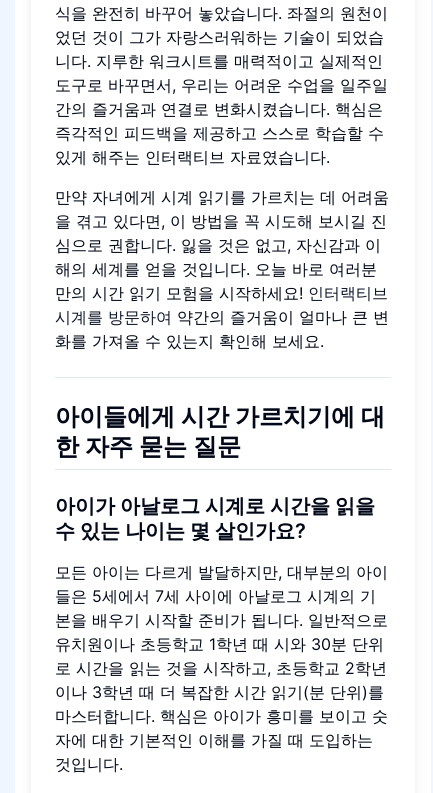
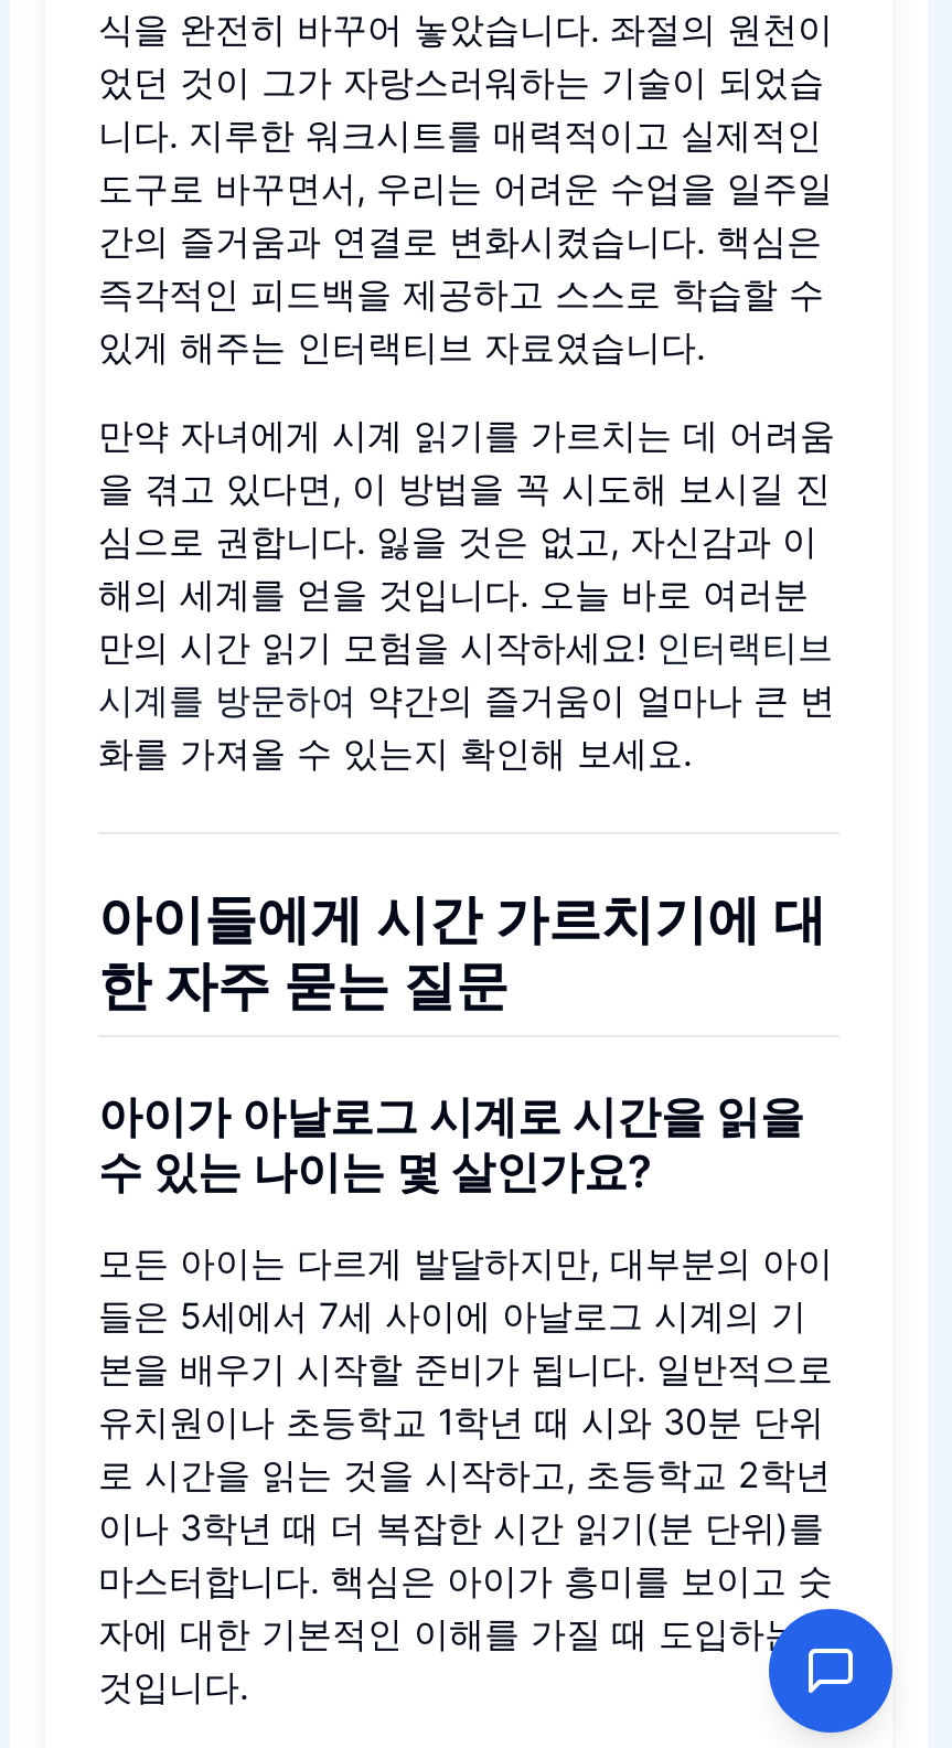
none -> [767,1607,895,1737] [image]

